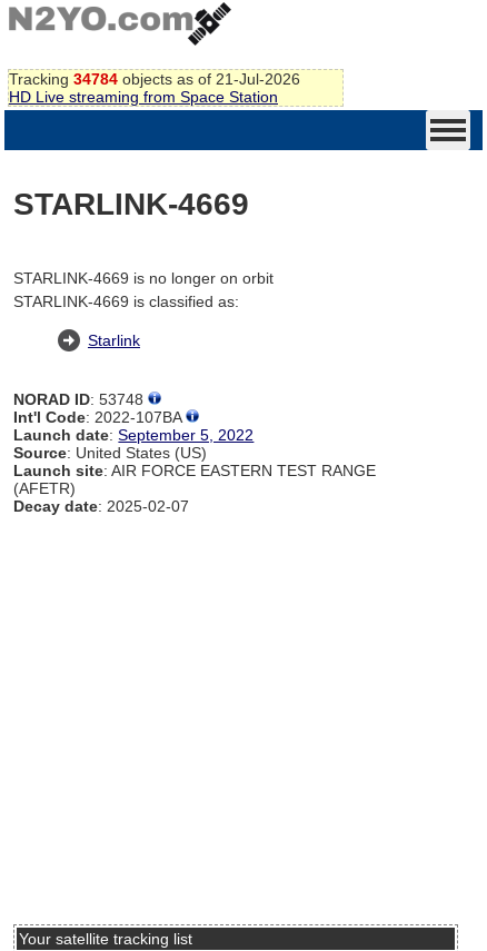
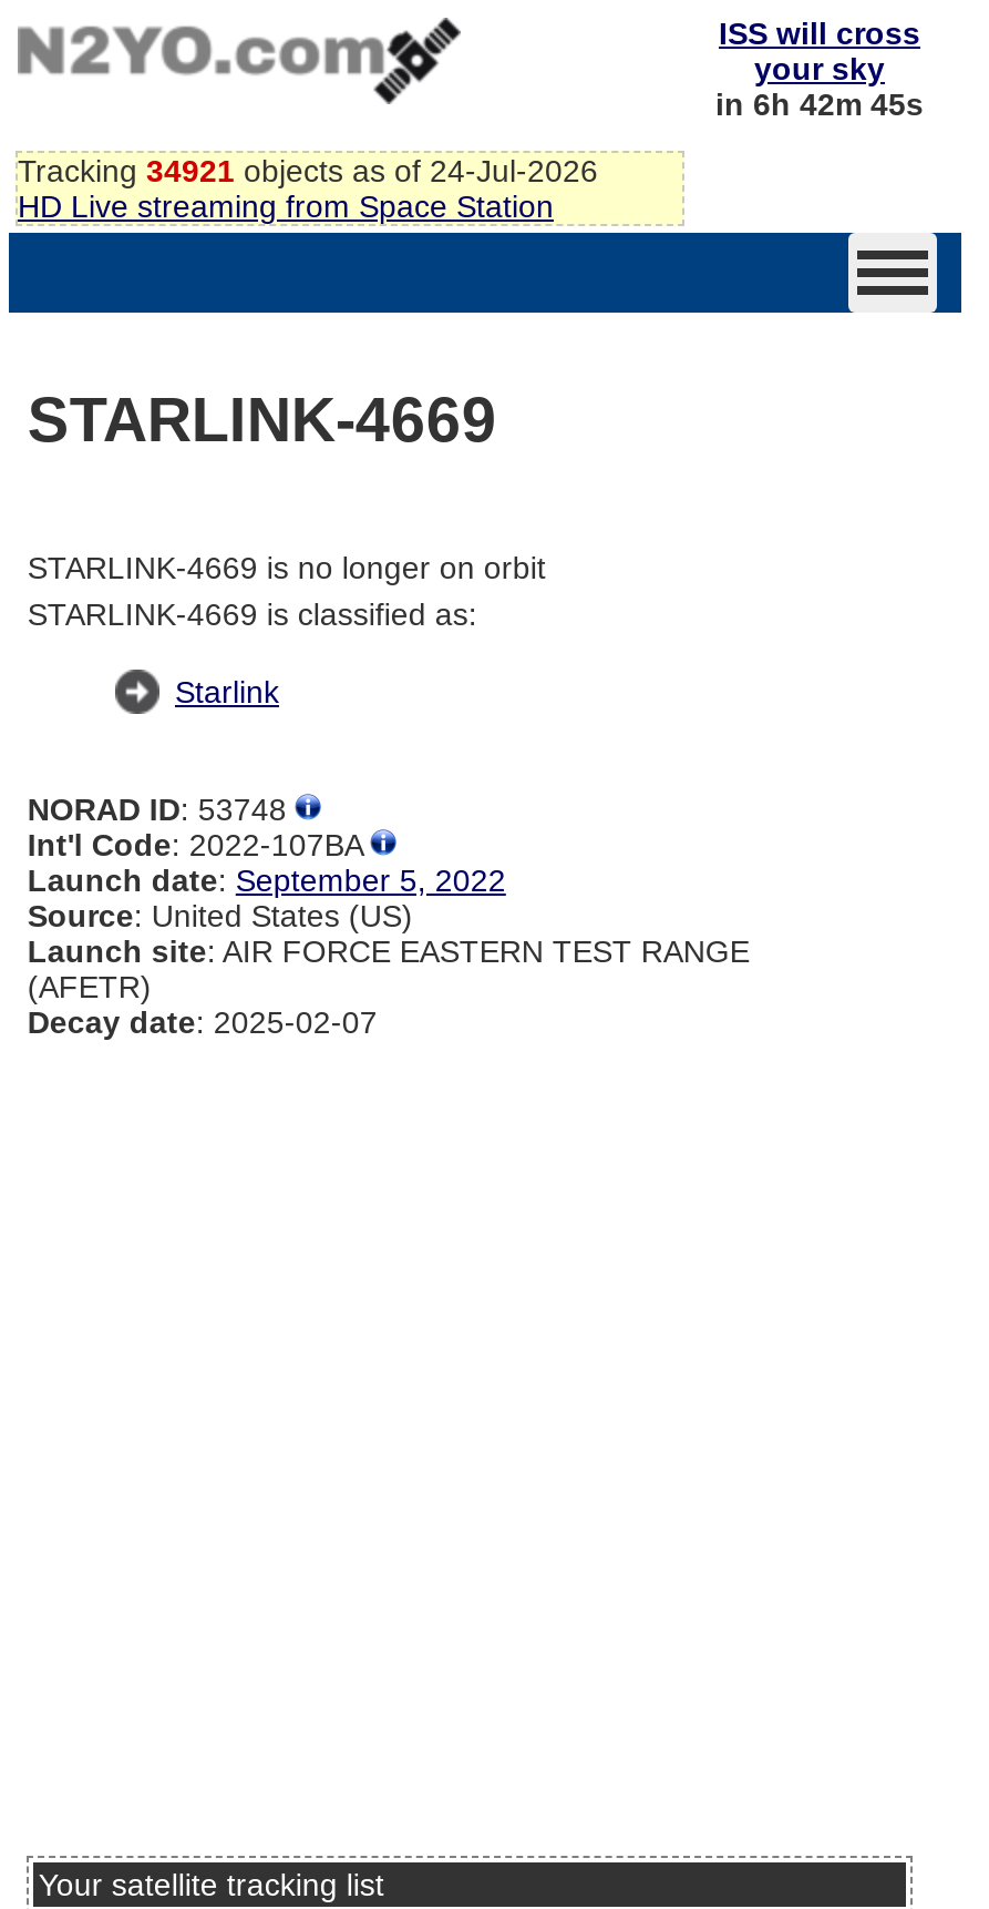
none -> [715,16,924,122] ISS will cross | your sky | in 6h 42m 45s
[9,70,300,88] Tracking 34784 objects as of 21-Jul-2026 -> [18,153,598,188] Tracking 34921 objects as of 24-Jul-2026

